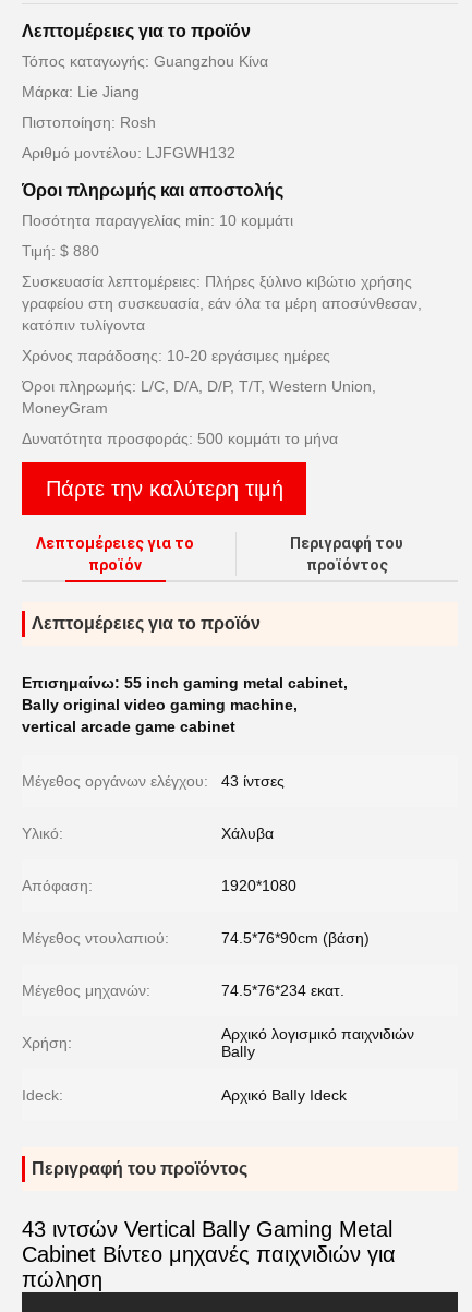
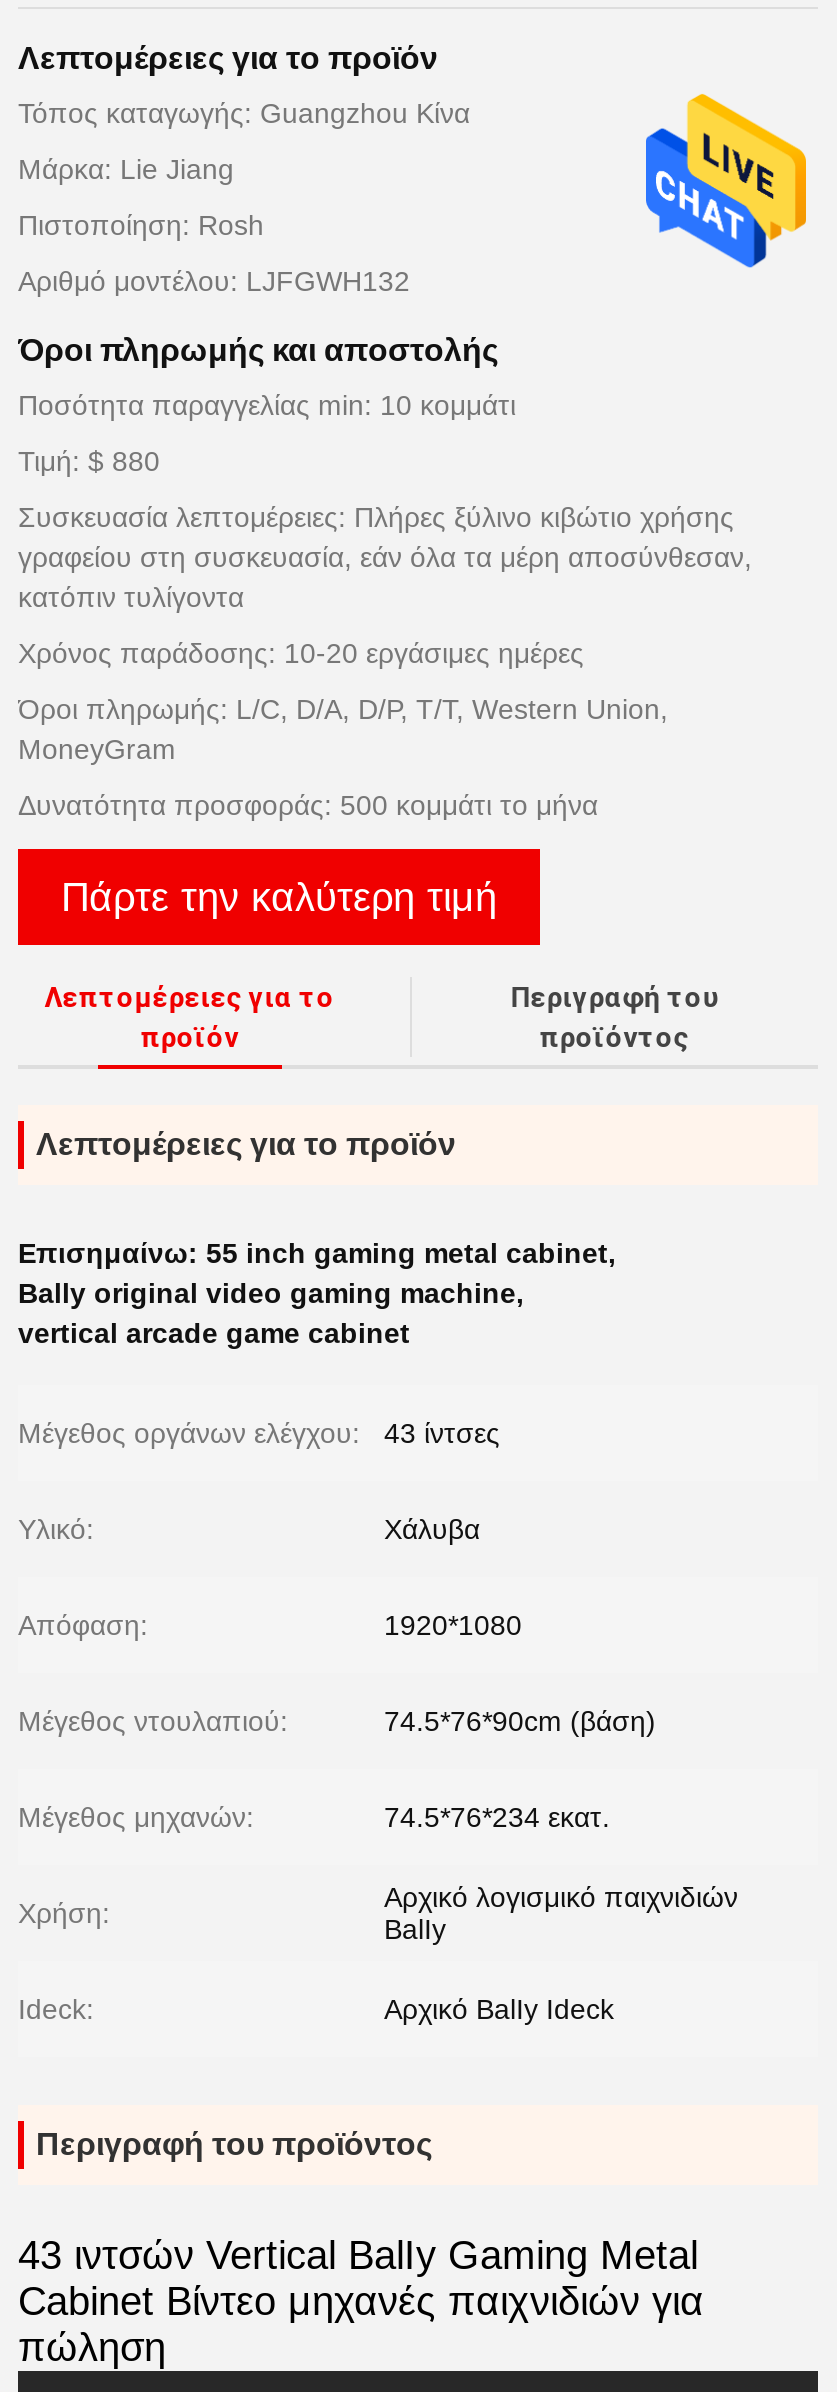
none -> [644,93,808,269] [image]

